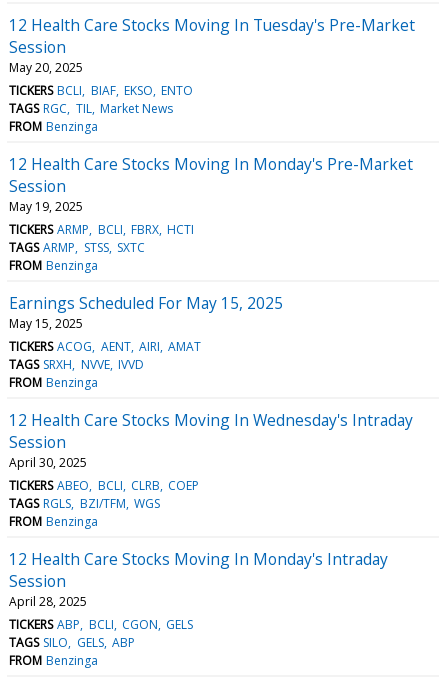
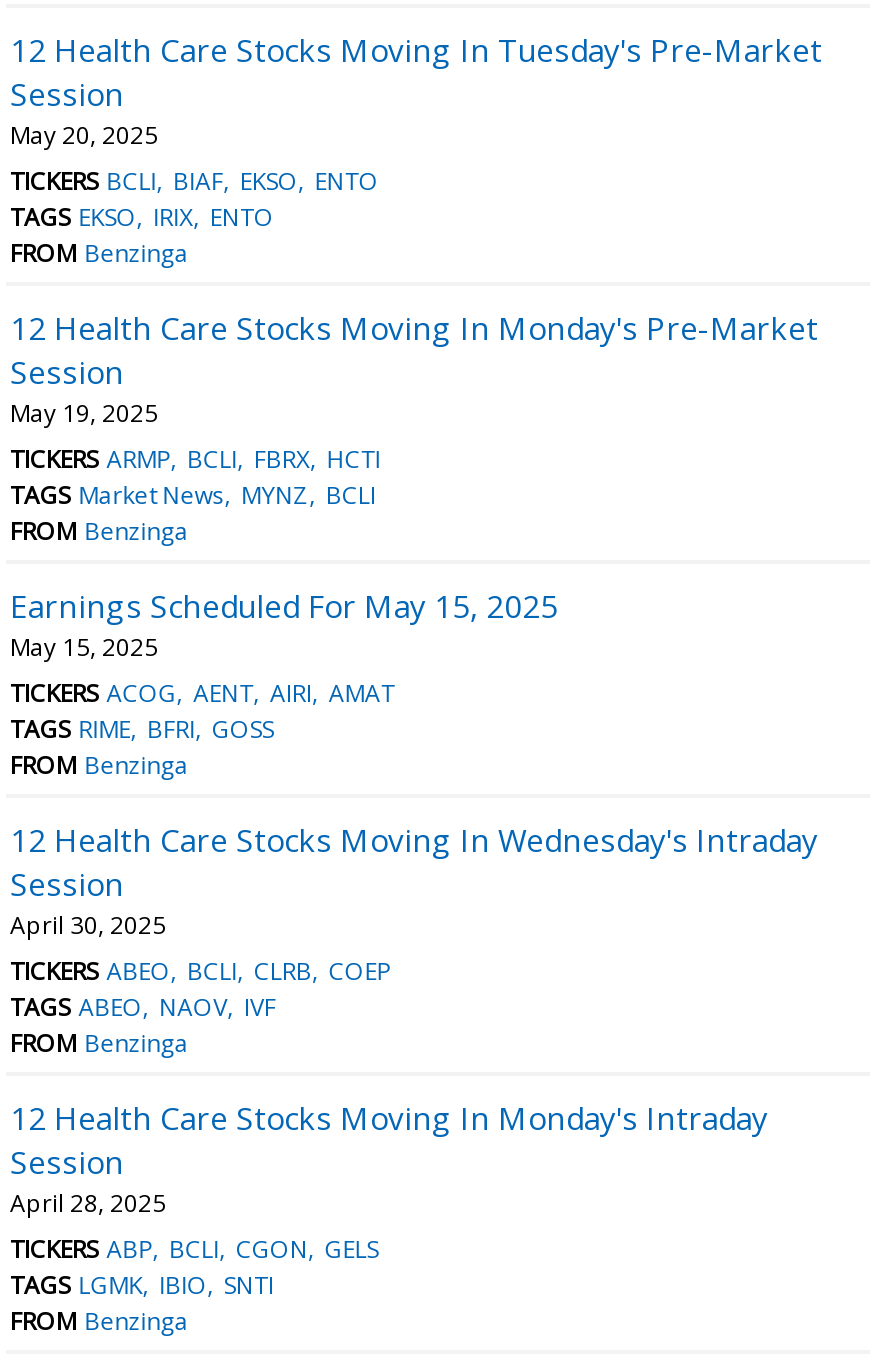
[9,100,173,117] TAGS RGC TIL Market News -> [10,200,274,234] TAGS EKSO IRIX ENTO
[9,239,145,256] TAGS ARMP STSS SXTC -> [10,478,376,512] TAGS Market News MYNZ BCLI
[9,356,144,373] TAGS SRXH NVVE IVVD -> [10,712,274,746] TAGS RIME BFRI GOSS
[9,495,160,512] TAGS RGLS BZI/TFM WGS -> [10,990,276,1024] TAGS ABEO NAOV IVF
[9,634,135,651] TAGS SILO GELS ABP -> [10,1268,274,1302] TAGS LGMK IBIO SNTI

